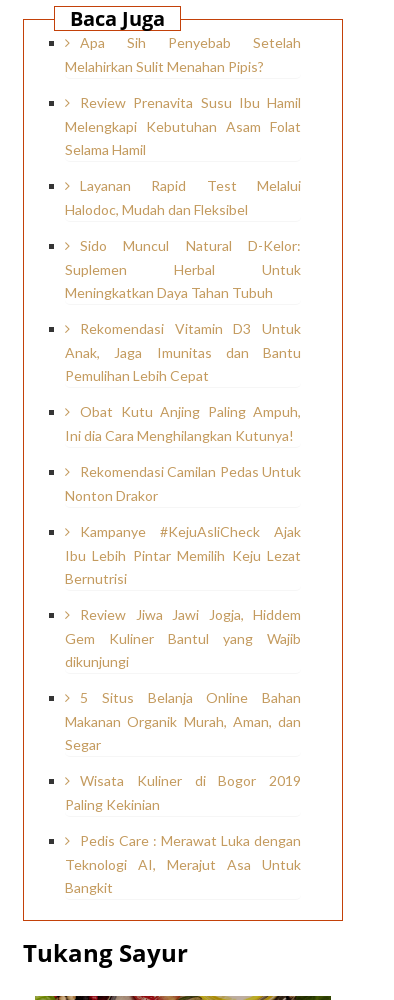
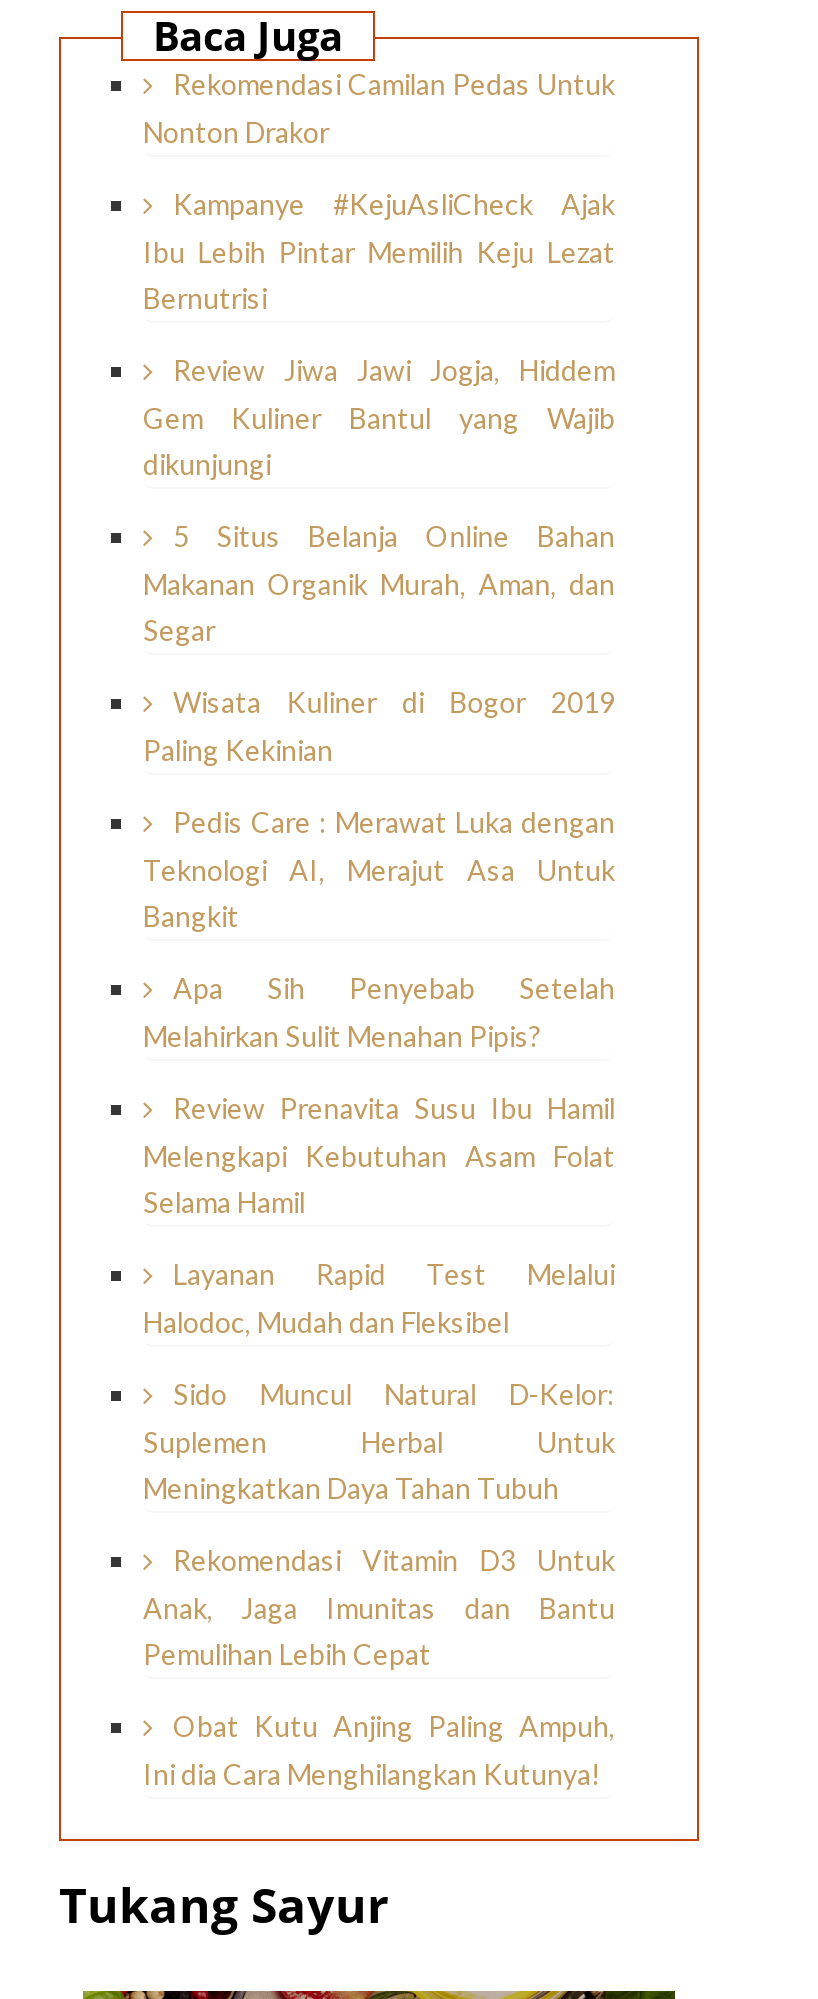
moved [65,34,301,444] -> [143,971,615,1791]: Apa Sih Penyebab Setelah | Melahirkan Sulit Menahan Pipis? | Review Prenavita Susu Ibu Hamil | ... | Obat Kutu Anjing Paling Ampuh, | Ini dia Cara Menghilangkan Kutunya!
moved [65,463,301,896] -> [143,67,615,933]: Rekomendasi Camilan Pedas Untuk | Nonton Drakor | Kampanye #KejuAsliCheck Ajak | ... | Teknologi AI, Merajut Asa Untuk | Bangkit

